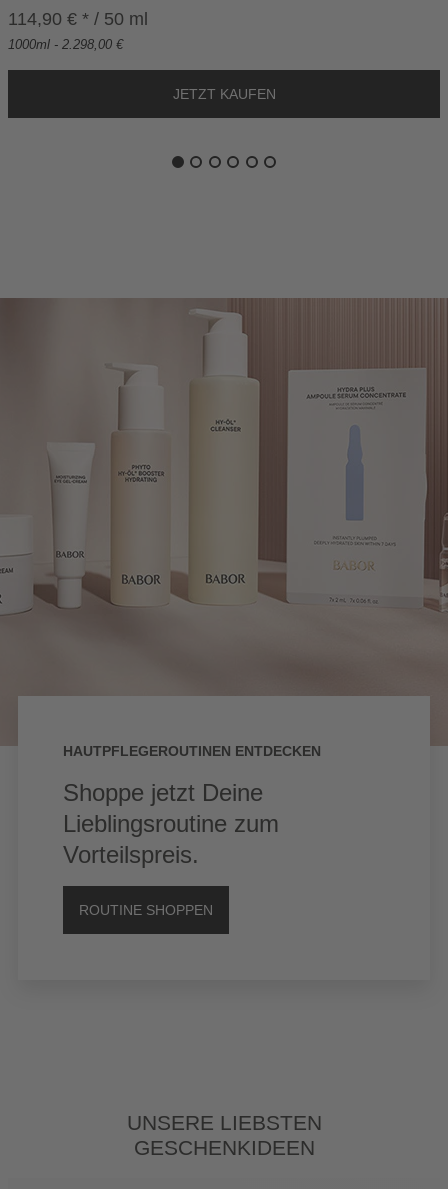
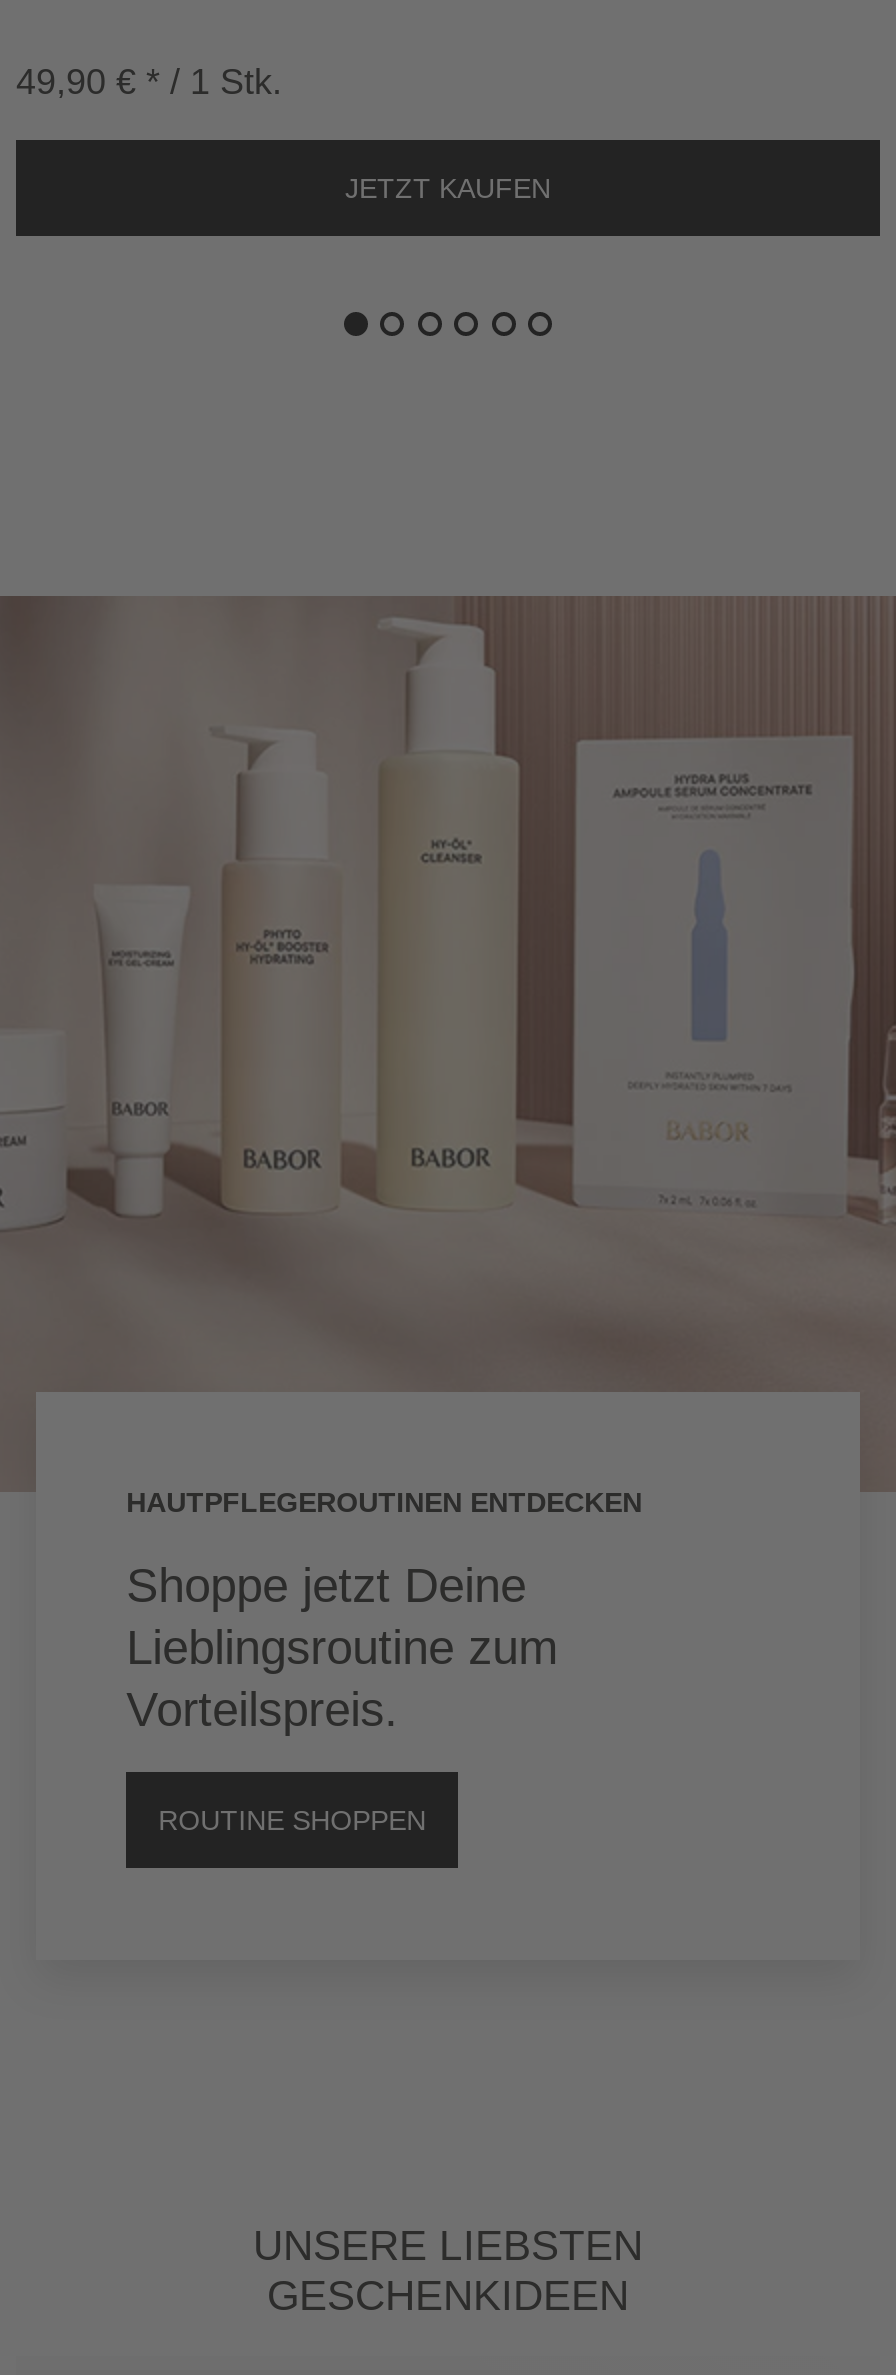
[8,9,148,52] 114,90 € * / 50 ml | 1000ml - 2.298,00 € -> [16,62,282,102] 49,90 € * / 1 Stk.

